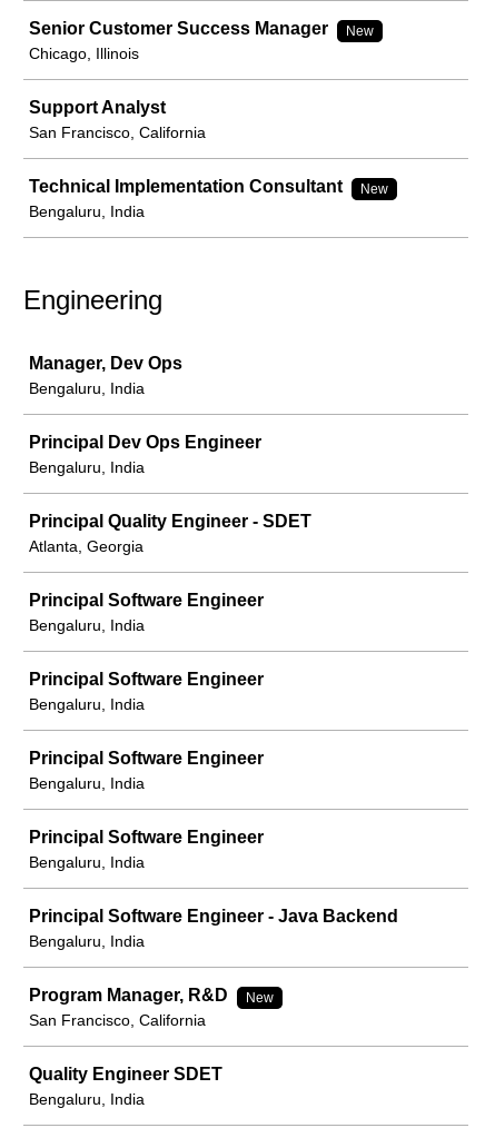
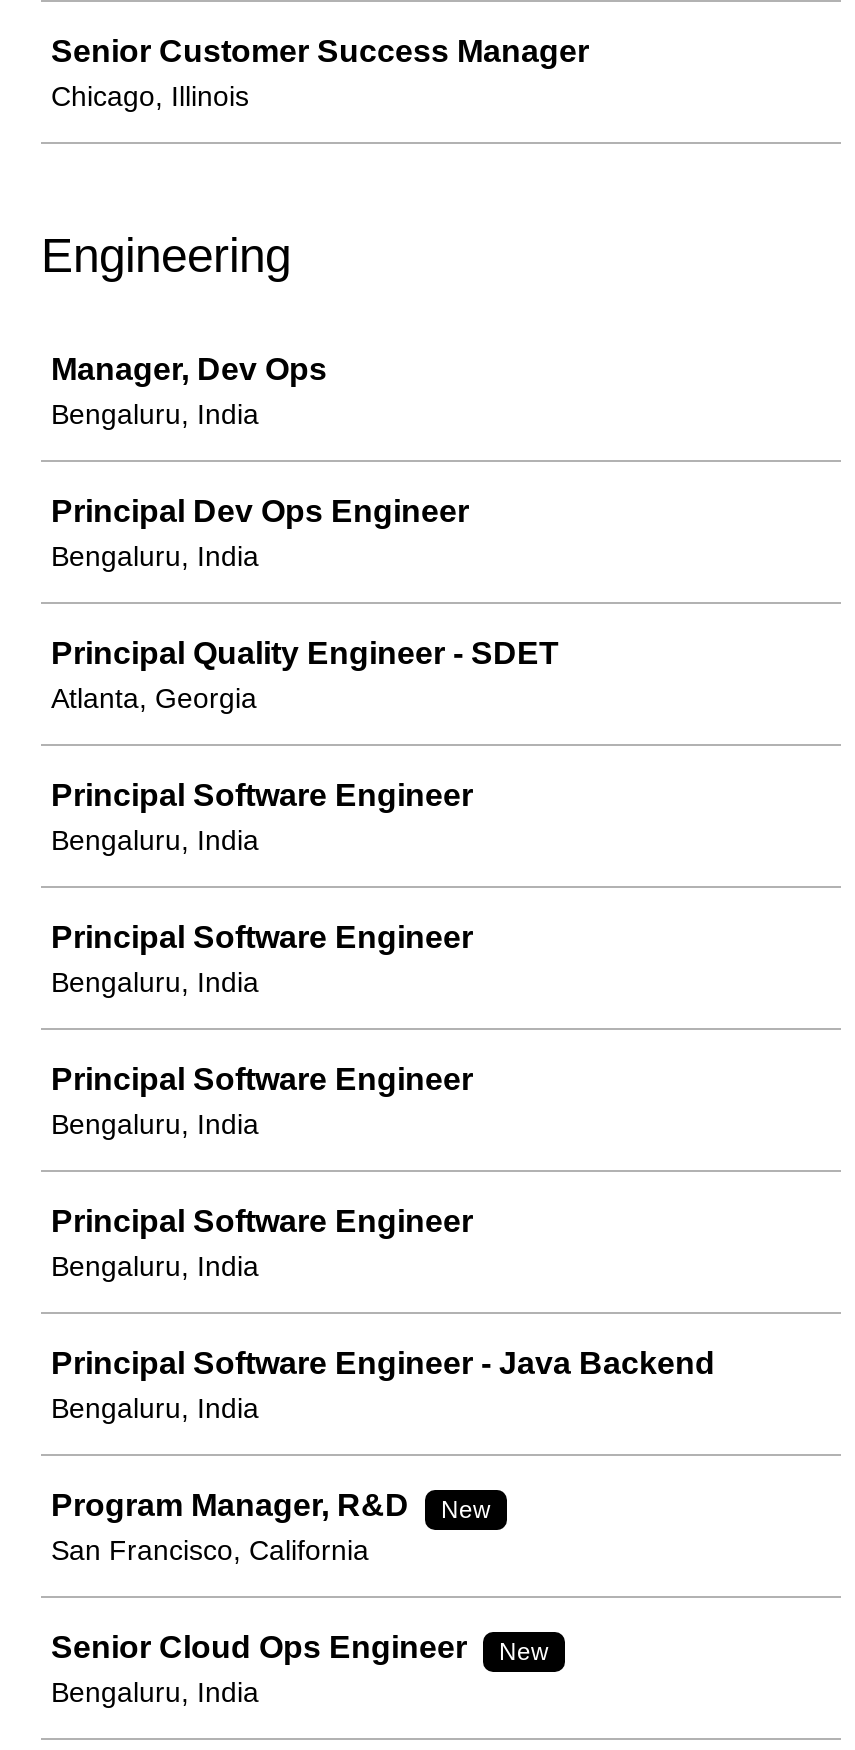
[346,23,374,39] New -> none
[29,98,388,220] Support Analyst | San Francisco, California | Technical Implementation Consultant | New | Bengaluru, India -> none
[29,1065,222,1084] Quality Engineer SDET -> [51,1630,549,1666] Senior Cloud Ops Engineer | New

